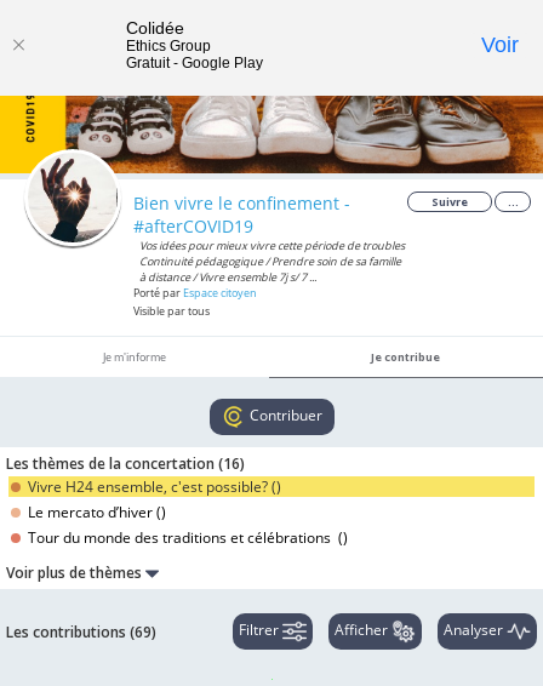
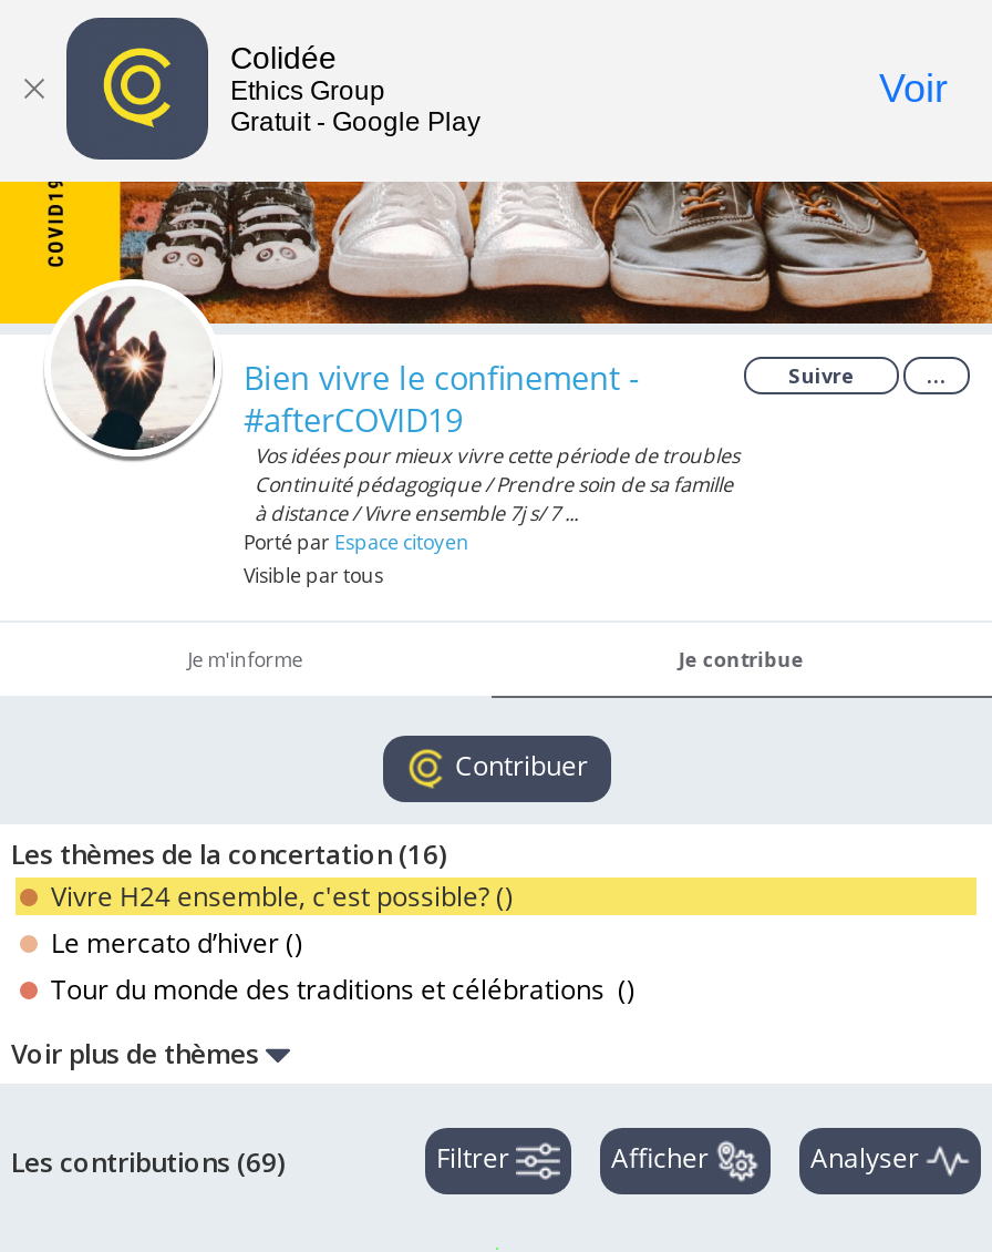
none -> [64,16,210,162] [image]

